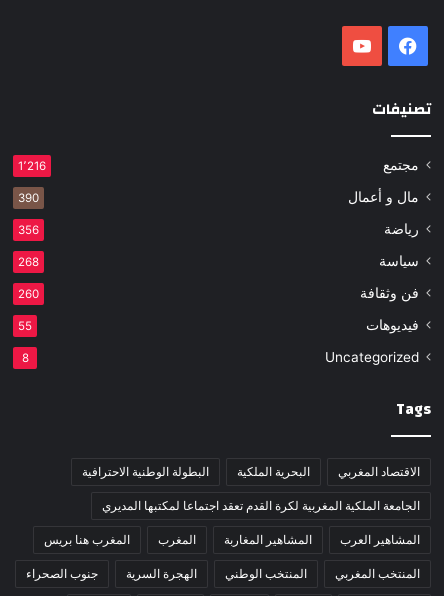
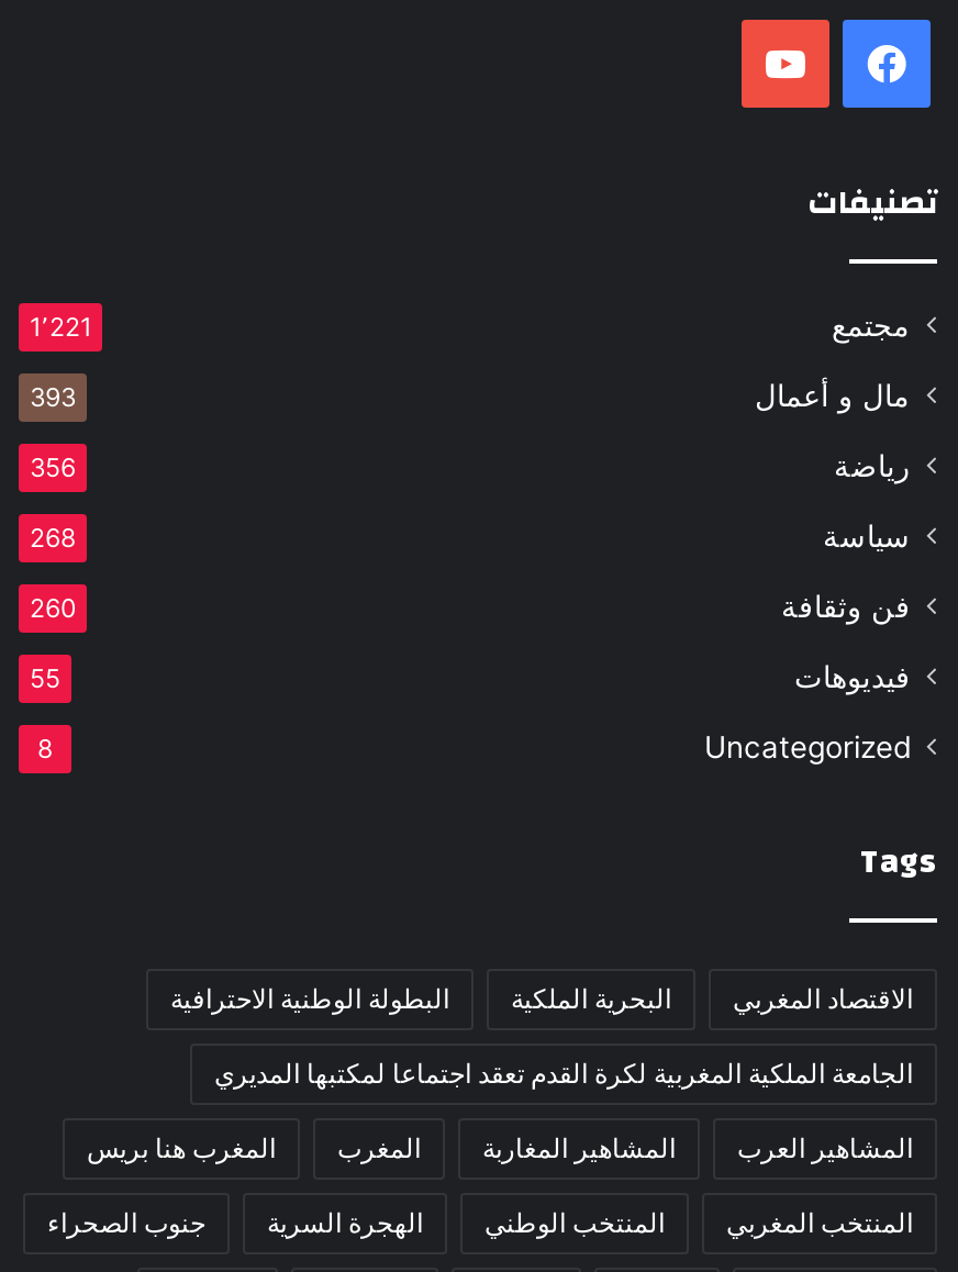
[18,159,46,173] 1٬216 -> [30,312,91,343] 1٬221
[18,191,39,205] 390 -> [30,382,76,413] 393

